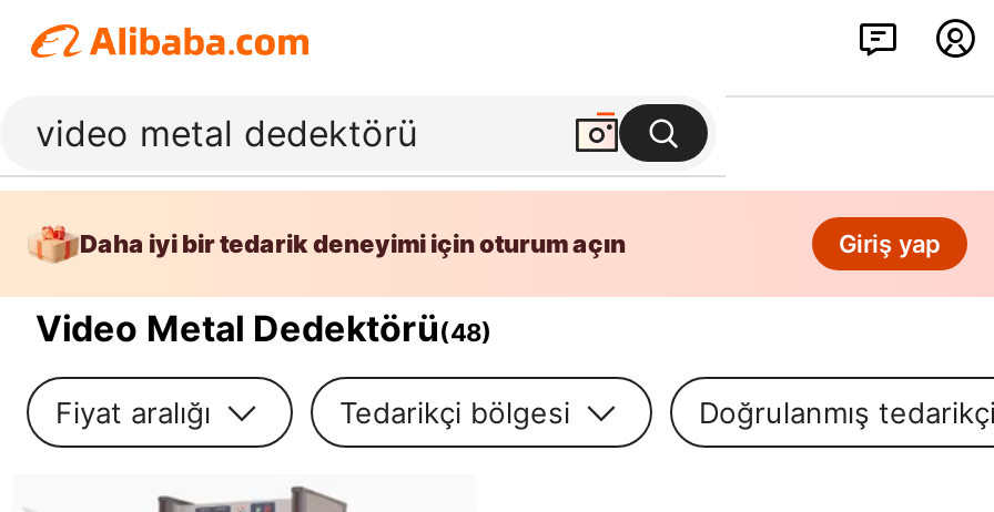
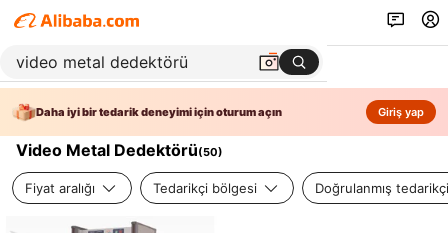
[35,306,493,350] Video Metal Dedektörü(48) -> [16,140,223,160] Video Metal Dedektörü(50)

